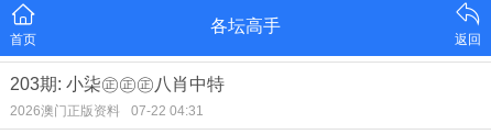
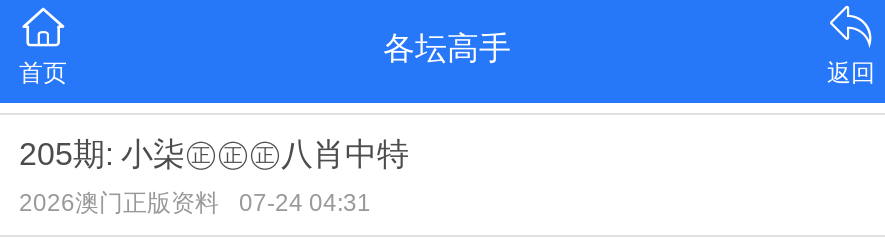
[10,75,225,93] 203期: 小柒㊣㊣㊣八肖中特 -> [19,137,409,171] 205期: 小柒㊣㊣㊣八肖中特
[10,103,204,119] 2026澳门正版资料 07-22 04:31 -> [19,189,371,217] 2026澳门正版资料 07-24 04:31

